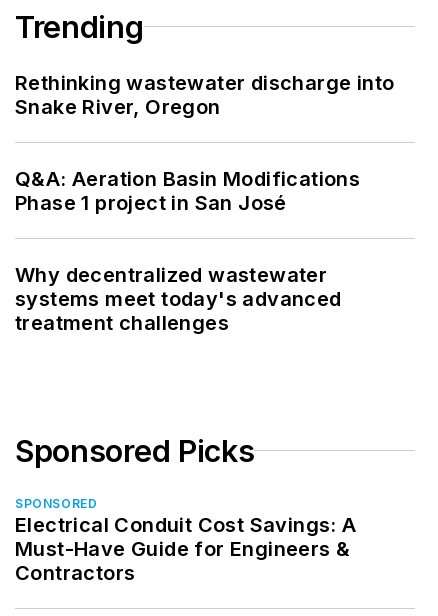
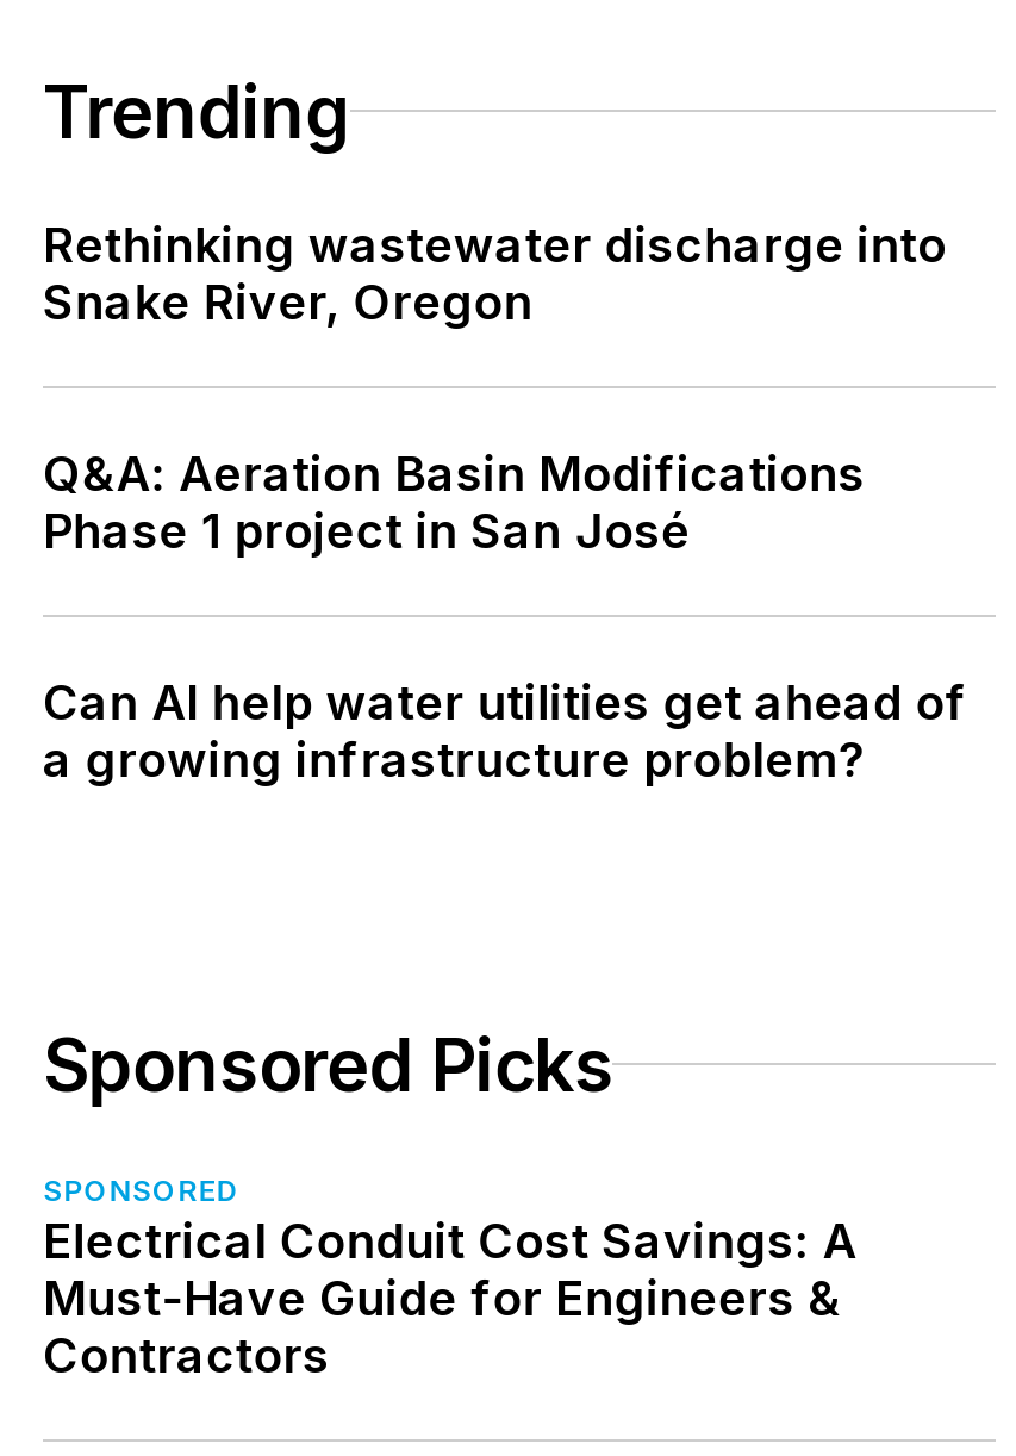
[15,263,342,335] Why decentralized wastewater | systems meet today's advanced | treatment challenges -> [43,674,967,788] Can AI help water utilities get ahead of | a growing infrastructure problem?

